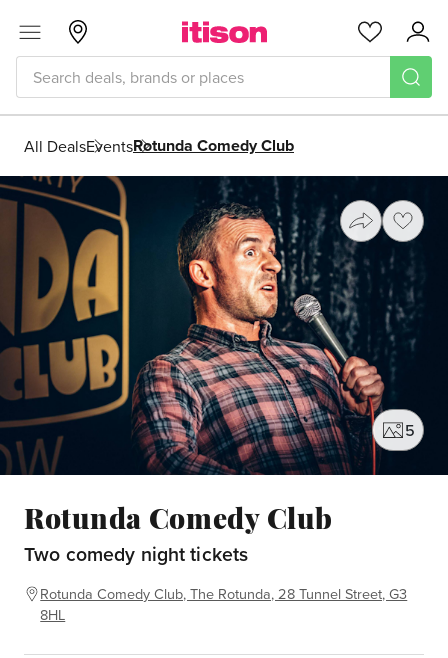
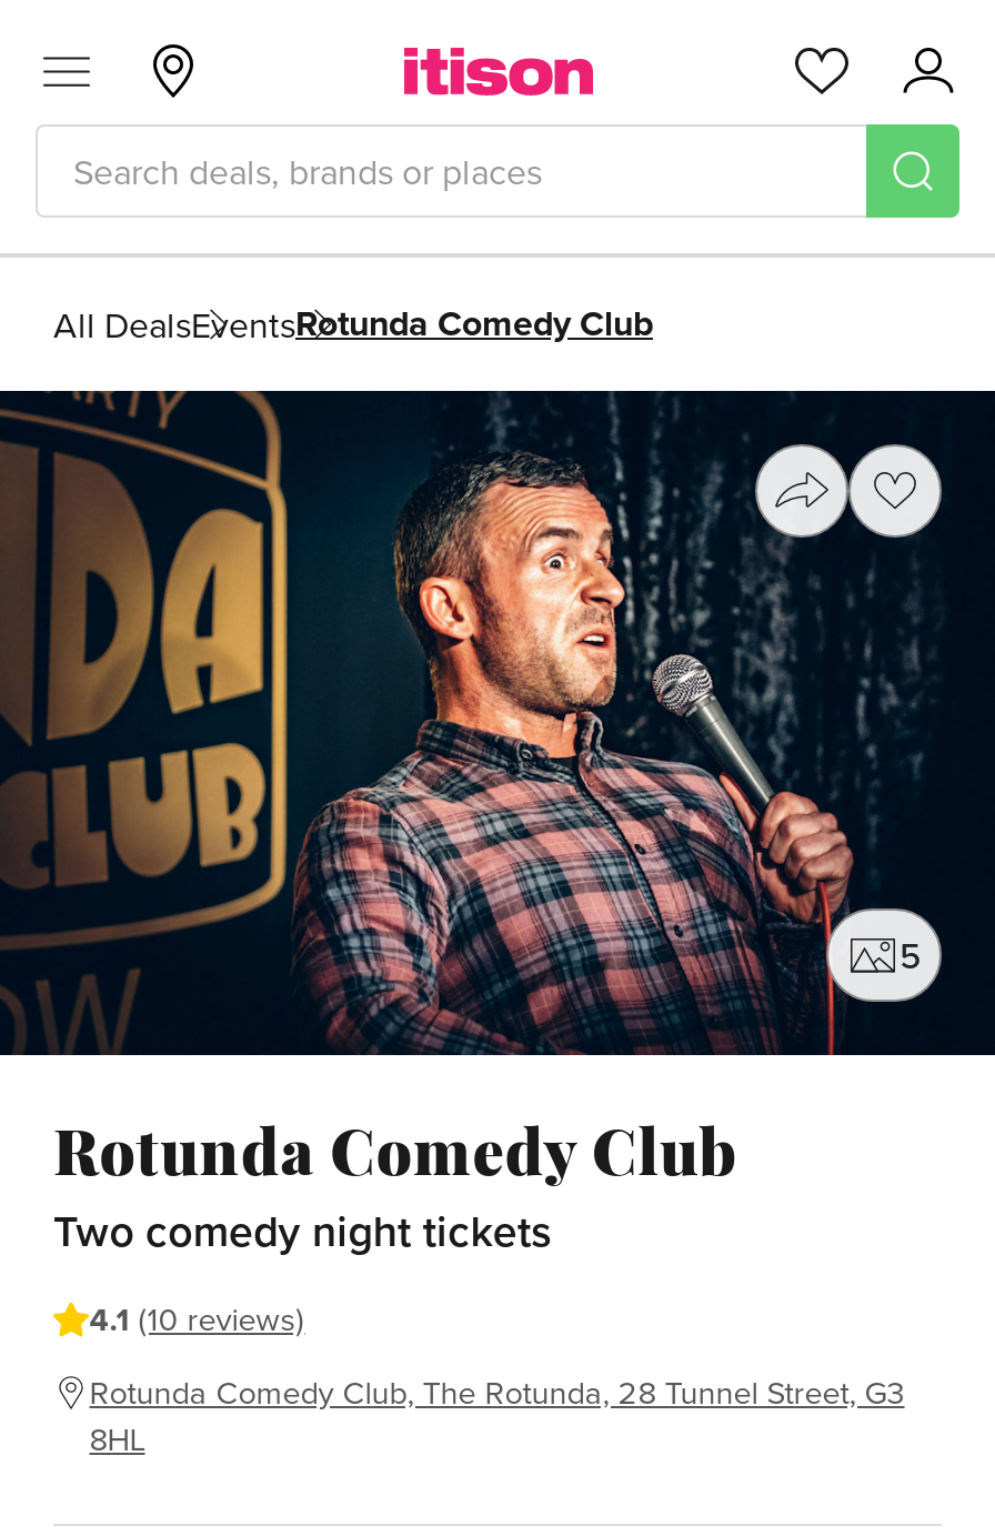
none -> [90,1296,305,1343] 4.1 (10 reviews)

